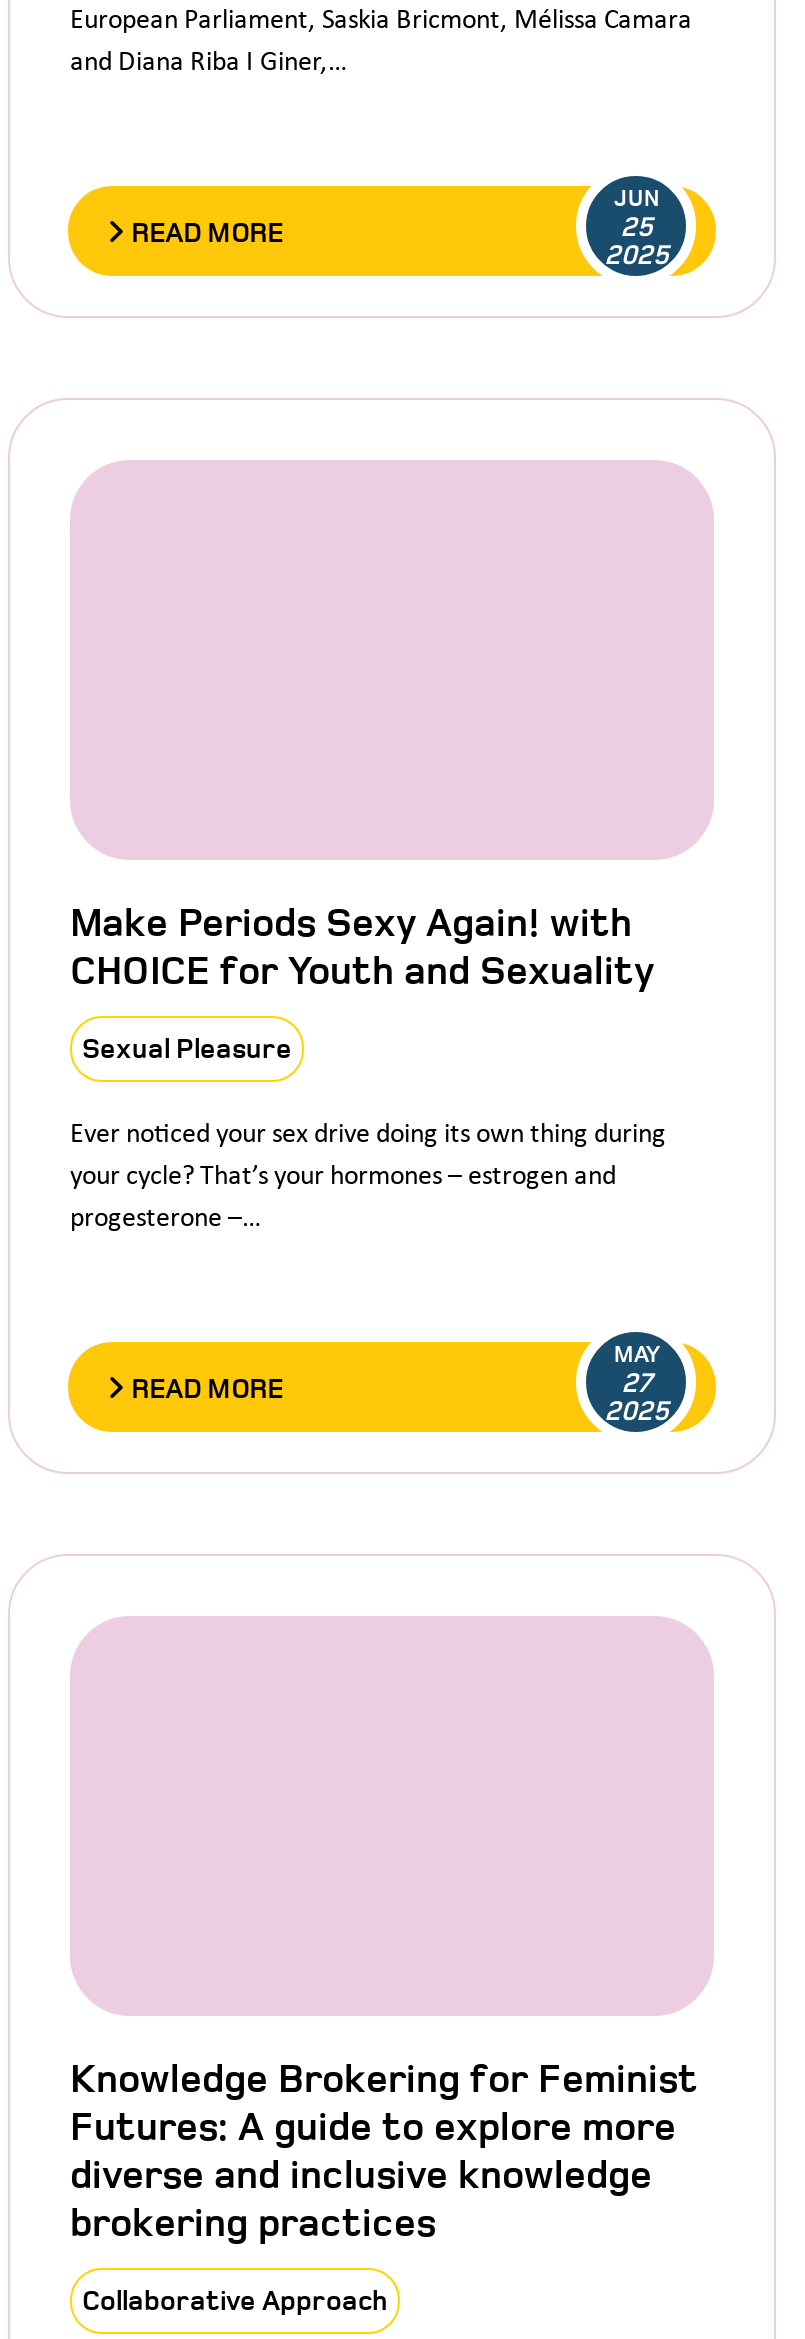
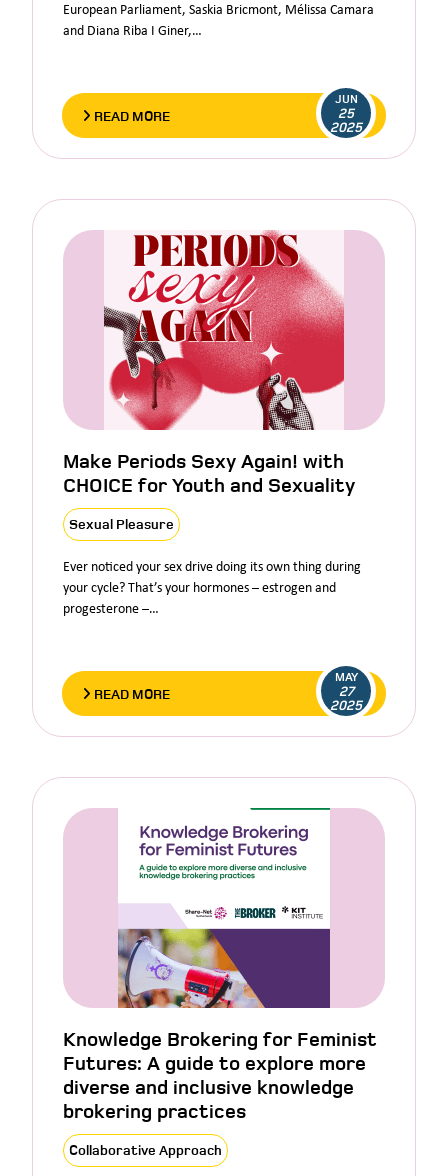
none -> [103,231,345,431] [image]
none -> [117,807,331,1009] [image]

